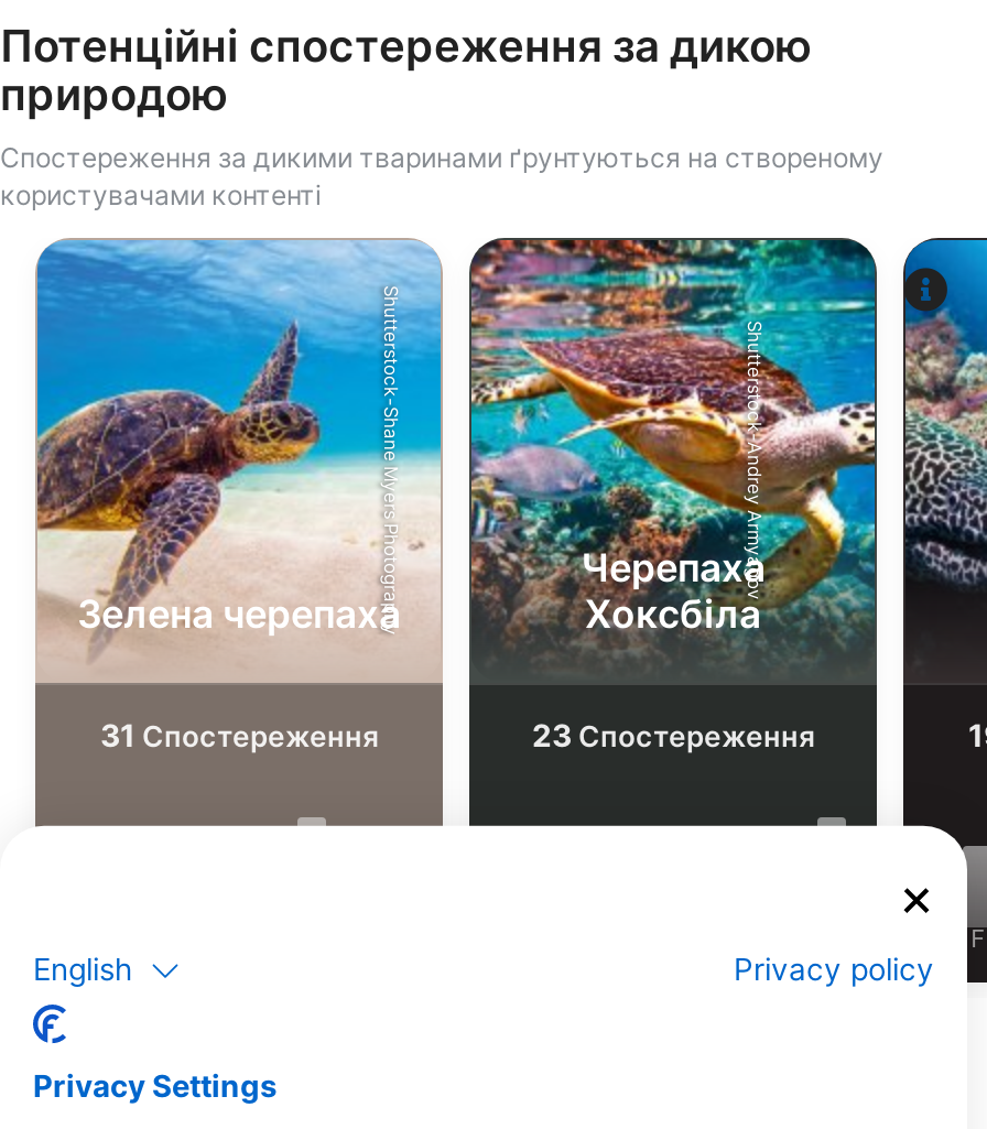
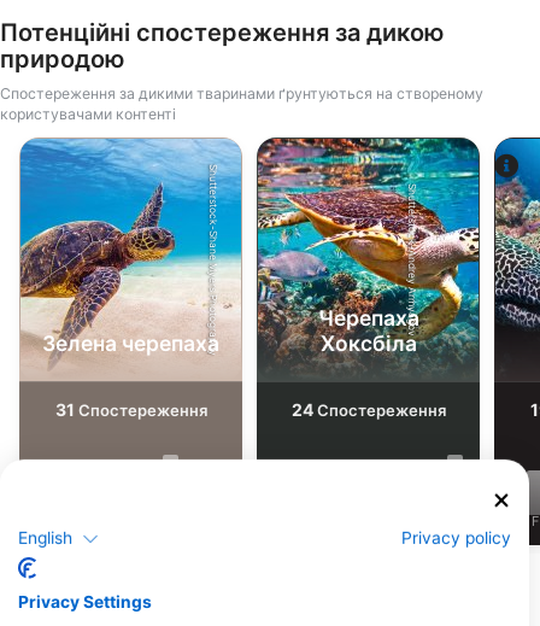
[532,715,814,753] 23 Спостереження -> [291,399,445,419] 24 Спостереження

